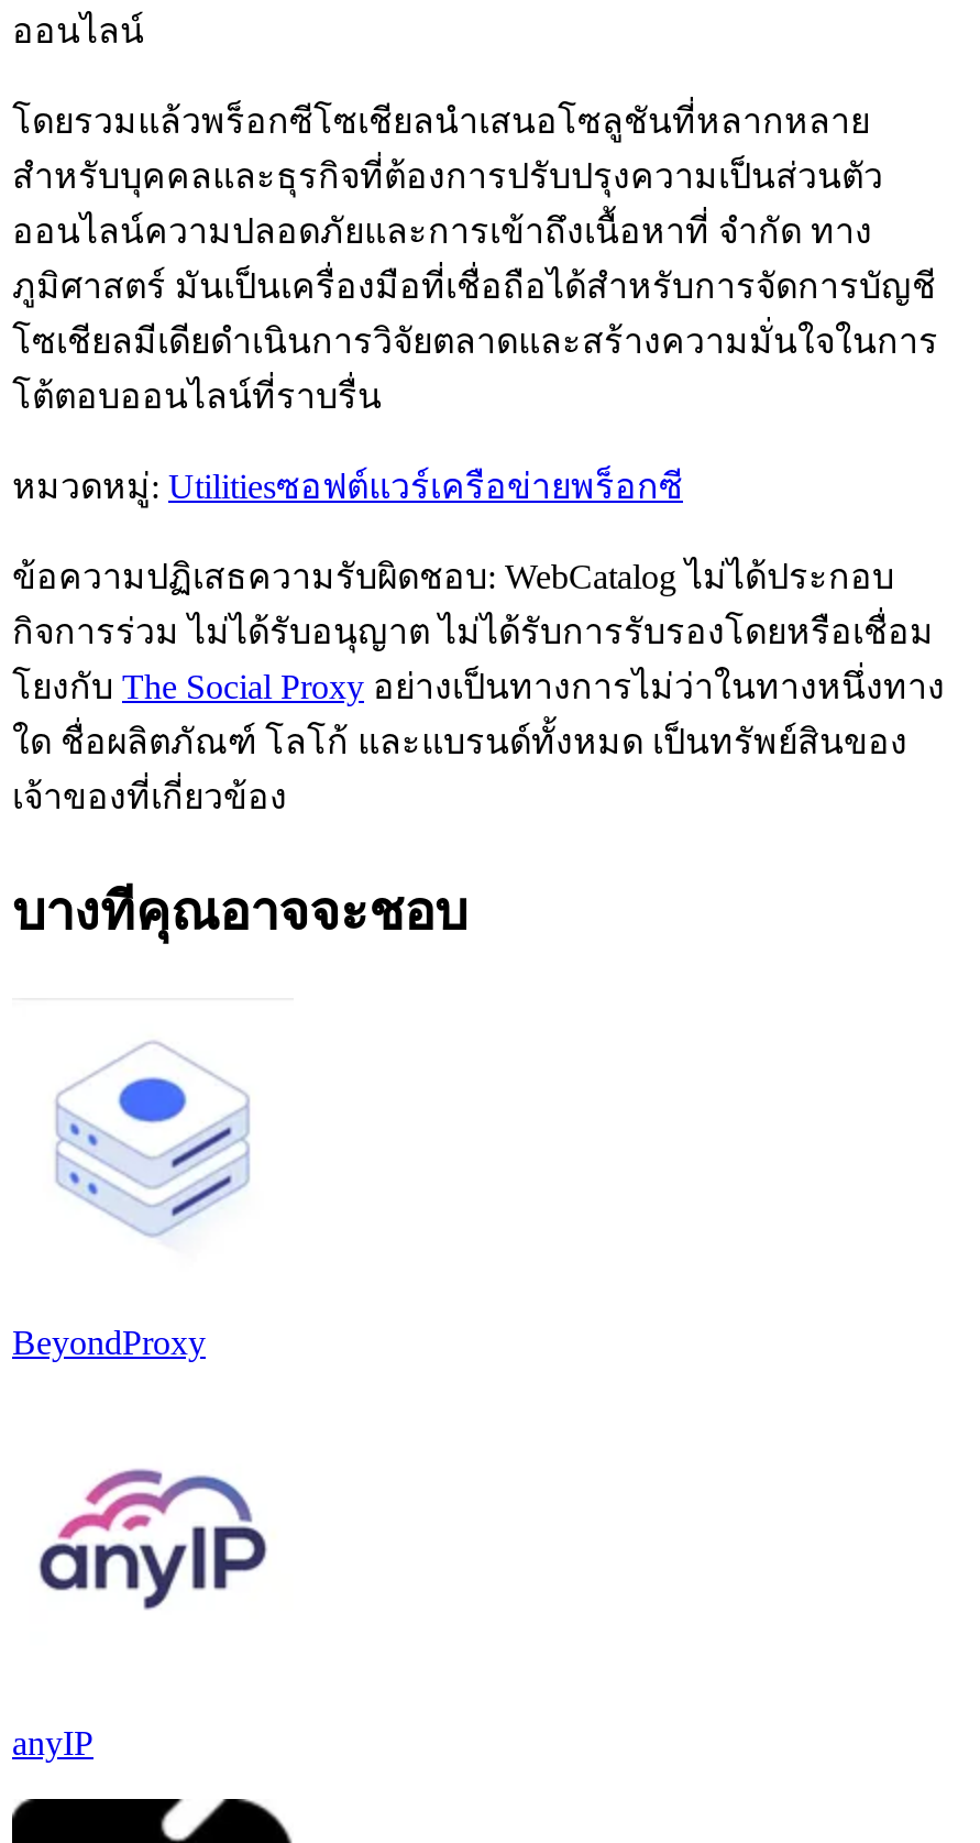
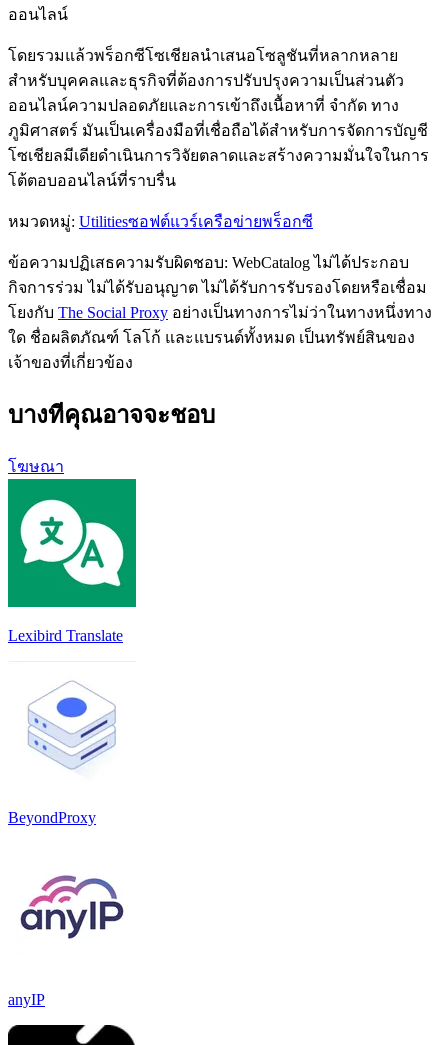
none -> [7,478,137,644] [image] | Lexibird Translate
none -> [8,458,64,475] โฆษณา

